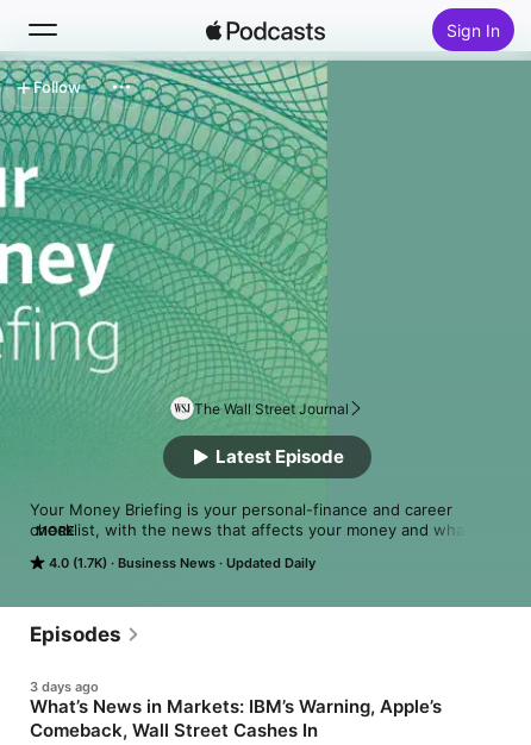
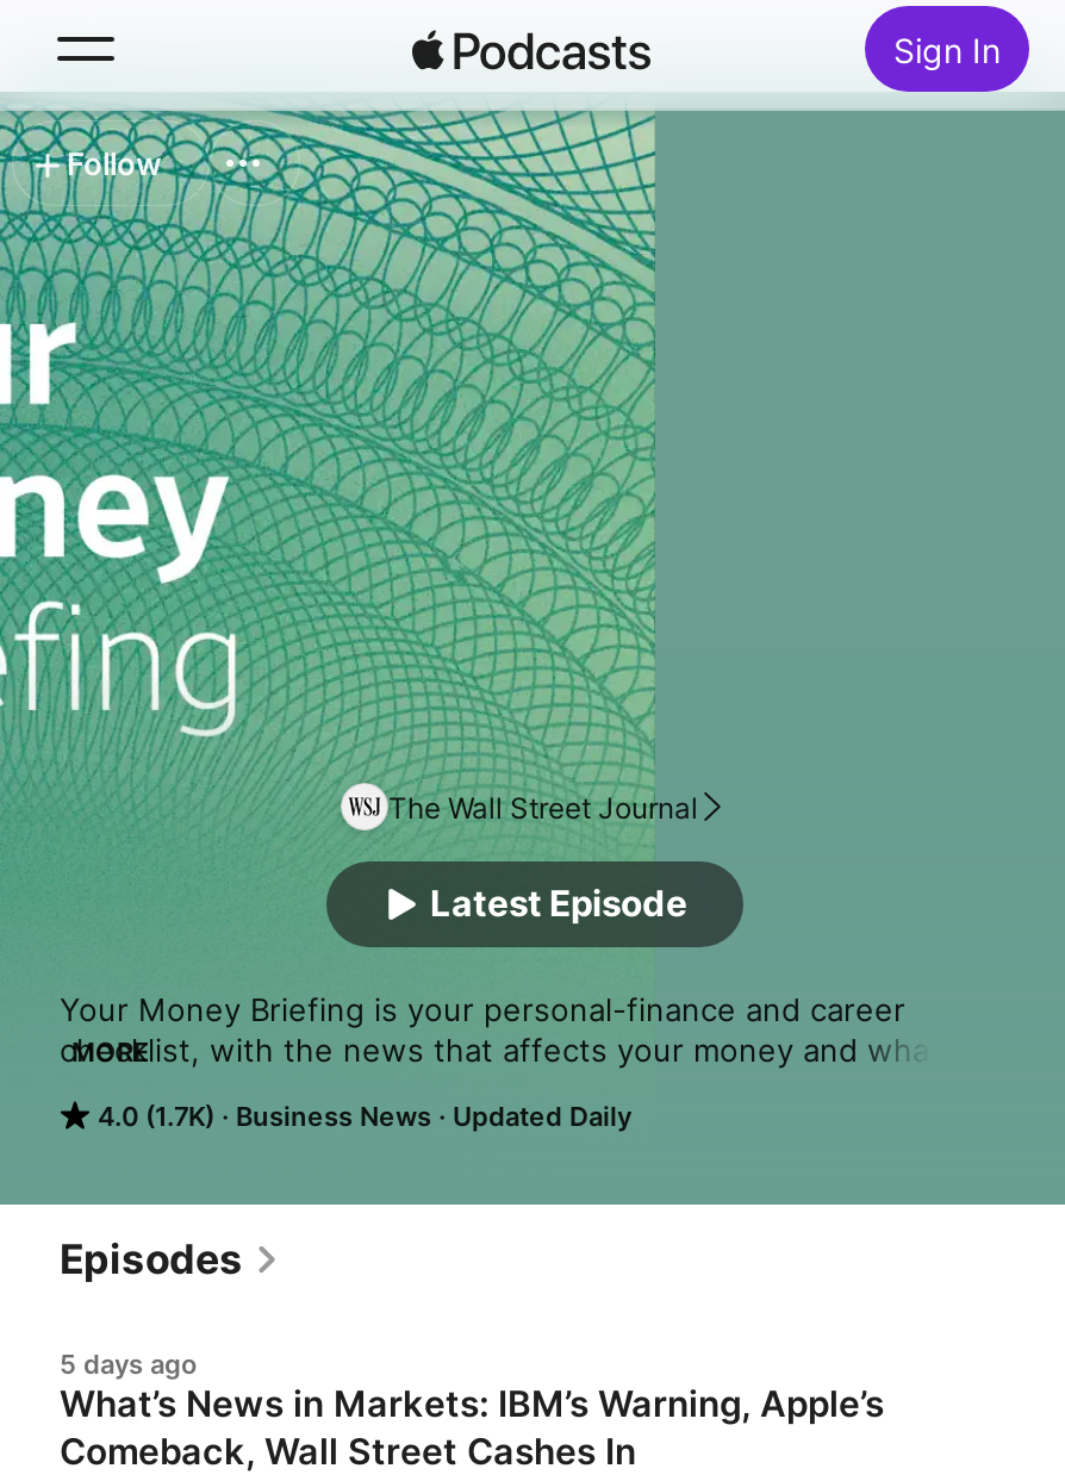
[30,678,99,695] 3 days ago -> [60,1348,198,1381] 5 days ago

